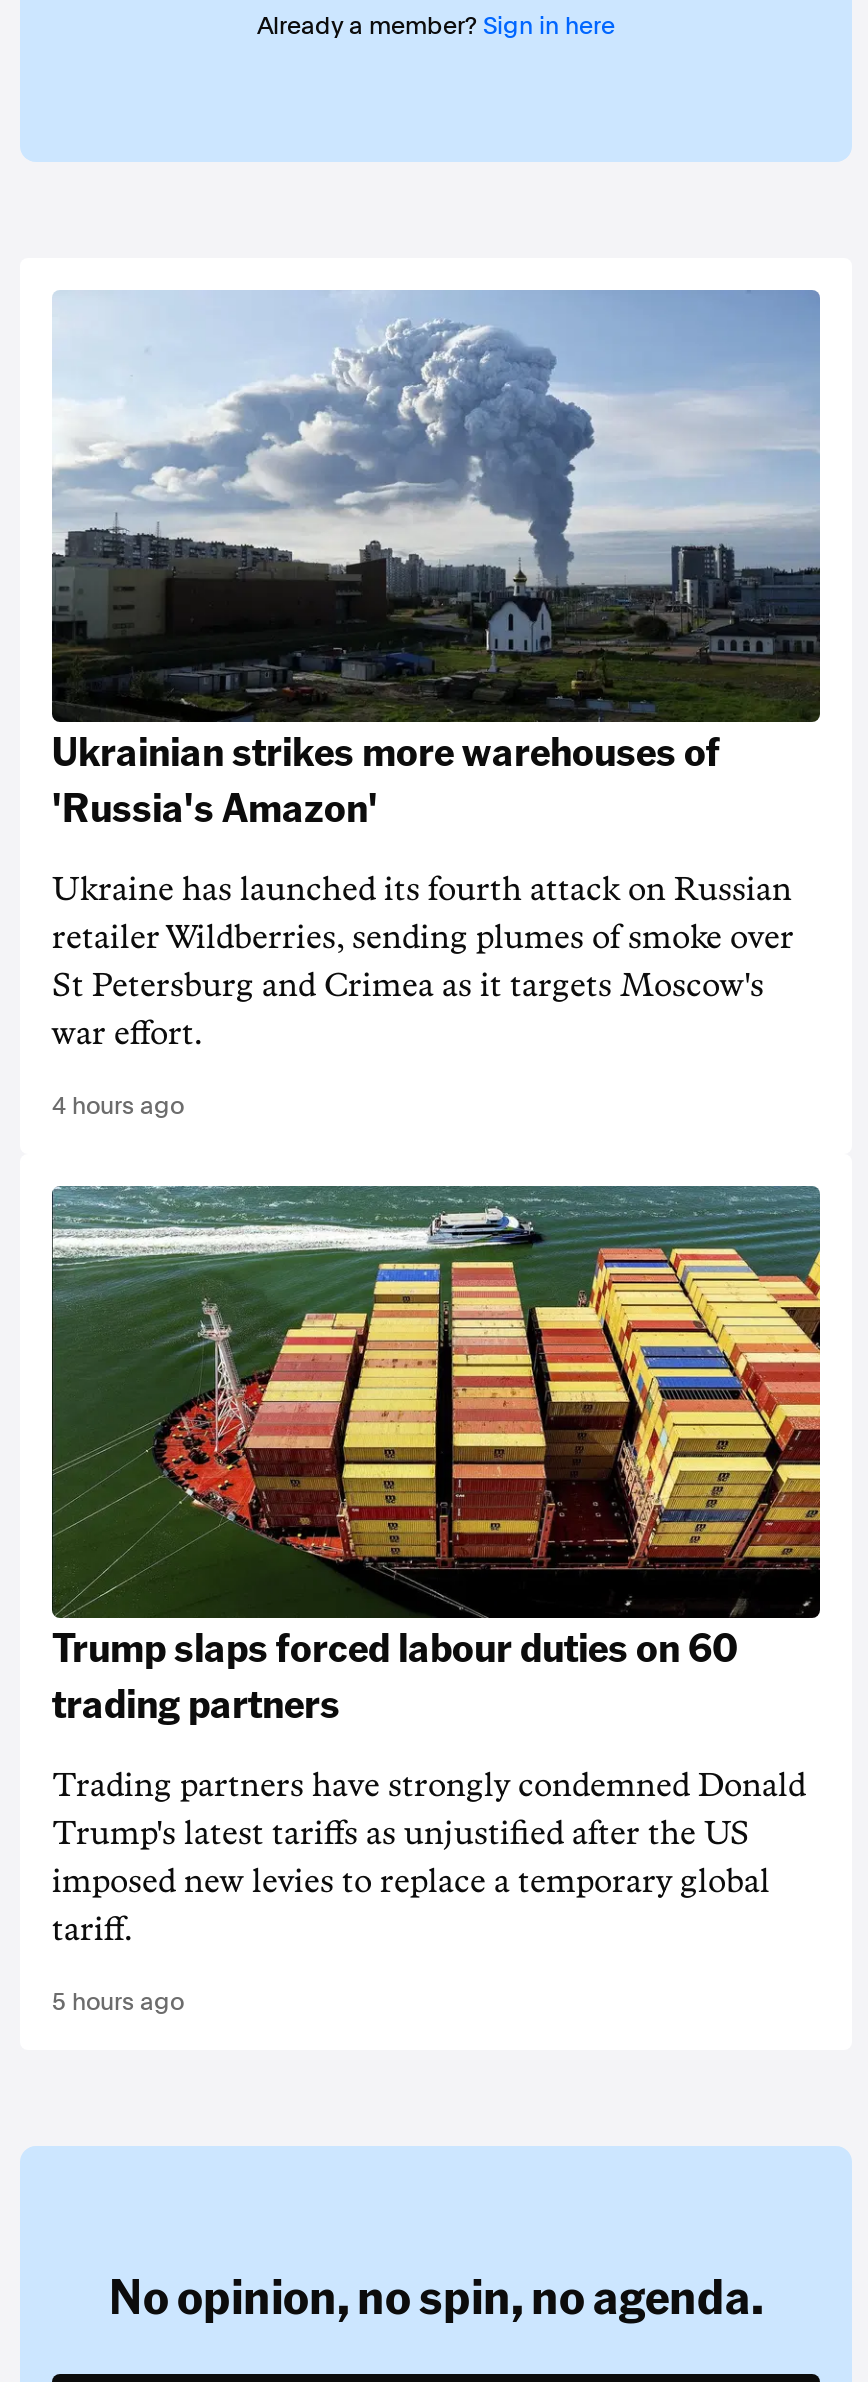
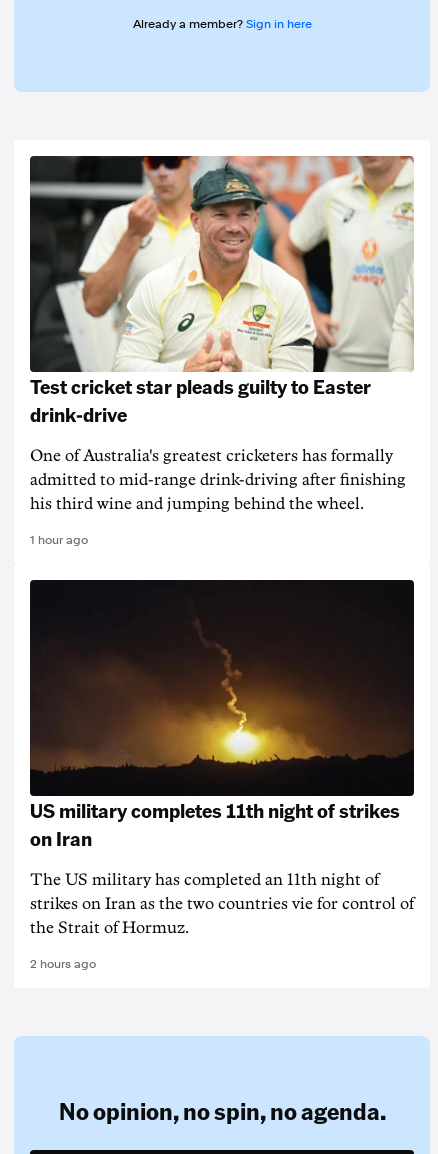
[52,288,822,1120] [image] | Ukrainian strikes more warehouses of | 'Russia's Amazon' | Ukraine has launched its fourth attack on Russian | retailer Wildberries, sending plumes of smoke over | St Petersburg and Crimea as it targets Moscow's | war effort. | 4 hours ago -> [29,155,414,547] [image] | Test cricket star pleads guilty to Easter | drink-drive | One of Australia's greatest cricketers has formally | admitted to mid-range drink-driving after finishing | his third wine and jumping behind the wheel. | 1 hour ago
[50,1184,822,2016] [image] | Trump slaps forced labour duties on 60 | trading partners | Trading partners have strongly condemned Donald | Trump's latest tariffs as unjustified after the US | imposed new levies to replace a temporary global | tariff. | 5 hours ago -> [30,579,415,971] [image] | US military completes 11th night of strikes | on Iran | The US military has completed an 11th night of | strikes on Iran as the two countries vie for control of | the Strait of Hormuz. | 2 hours ago

